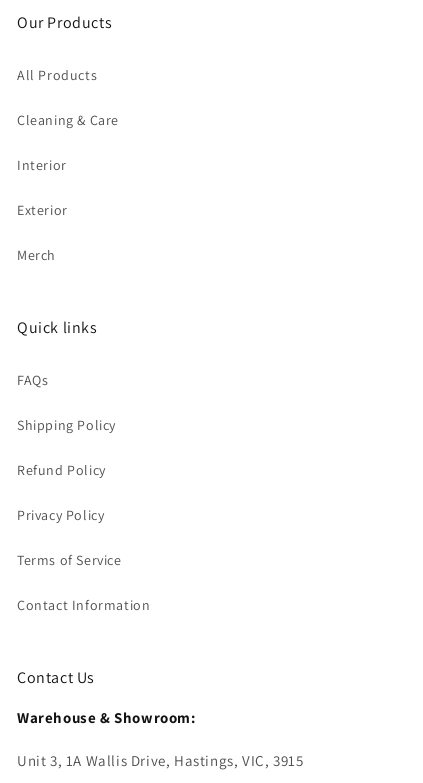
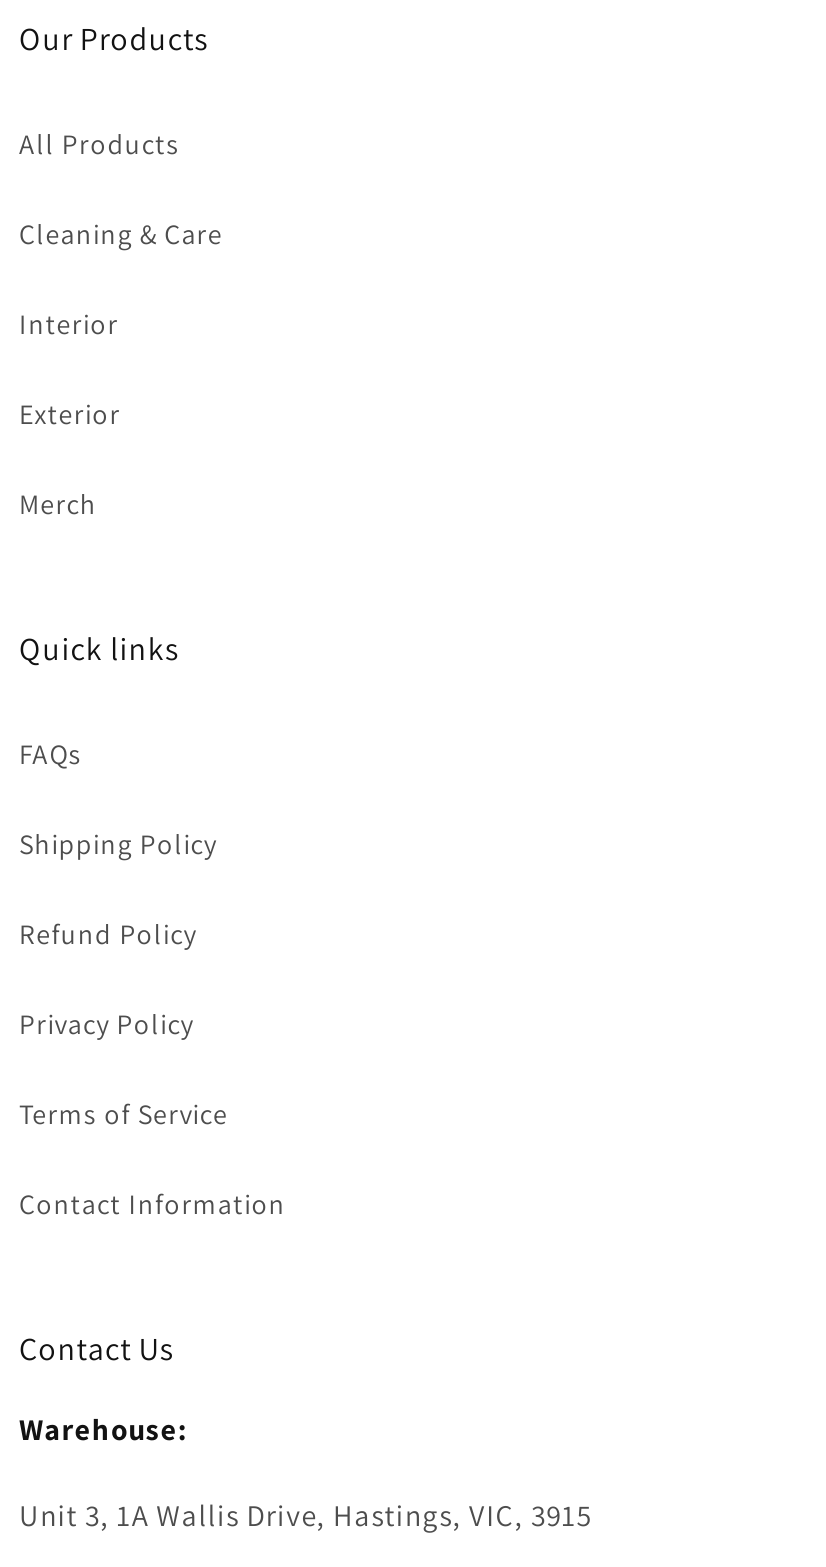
[17,708,196,727] Warehouse & Showroom: -> [19,1411,187,1449] Warehouse:

